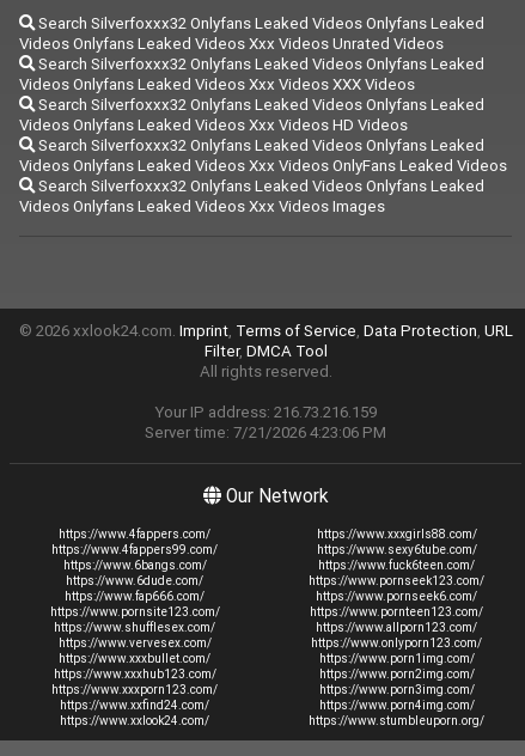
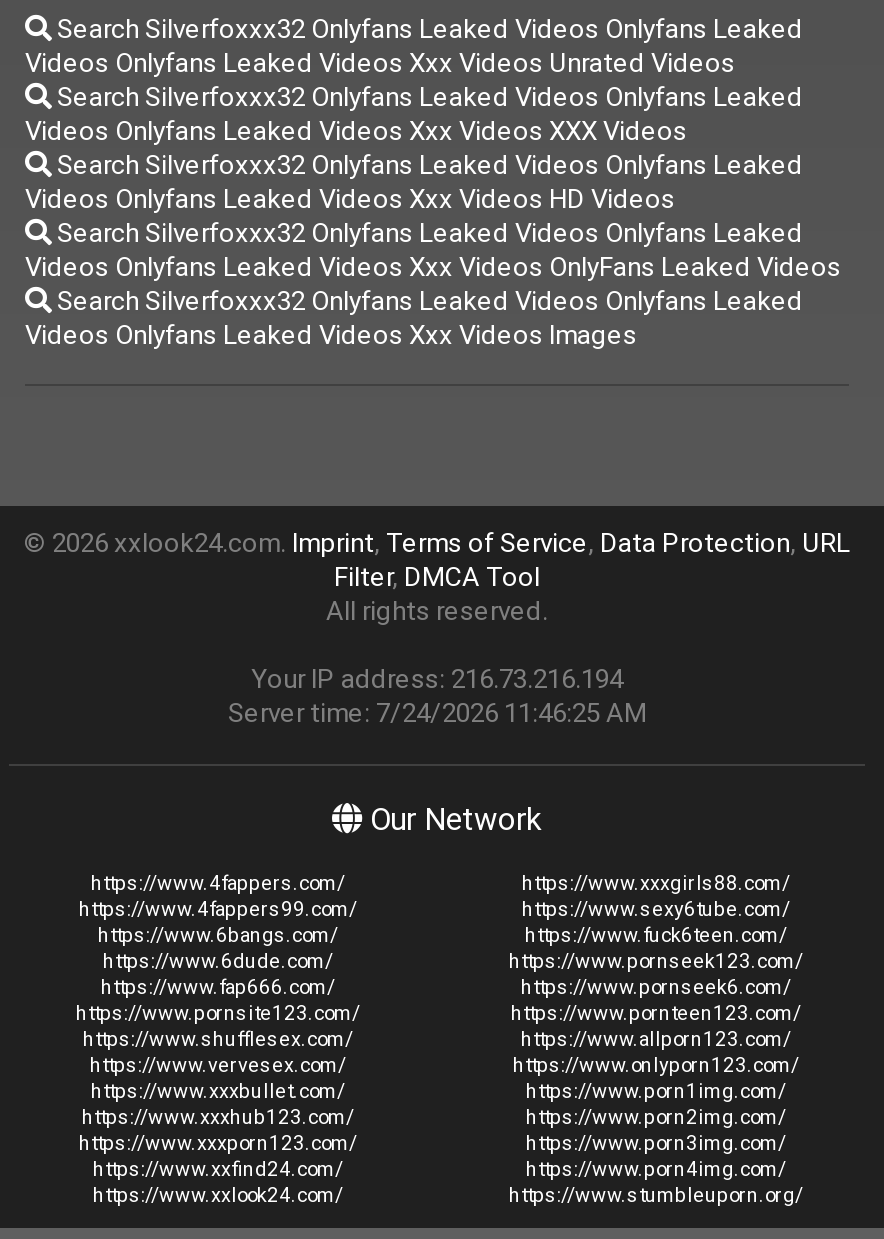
[154,402,377,423] Your IP address: 216.73.216.159 -> [251,663,623,697] Your IP address: 216.73.216.194
[145,423,386,443] Server time: 7/21/2026 4:23:06 PM -> [228,697,646,731] Server time: 7/24/2026 11:46:25 AM

